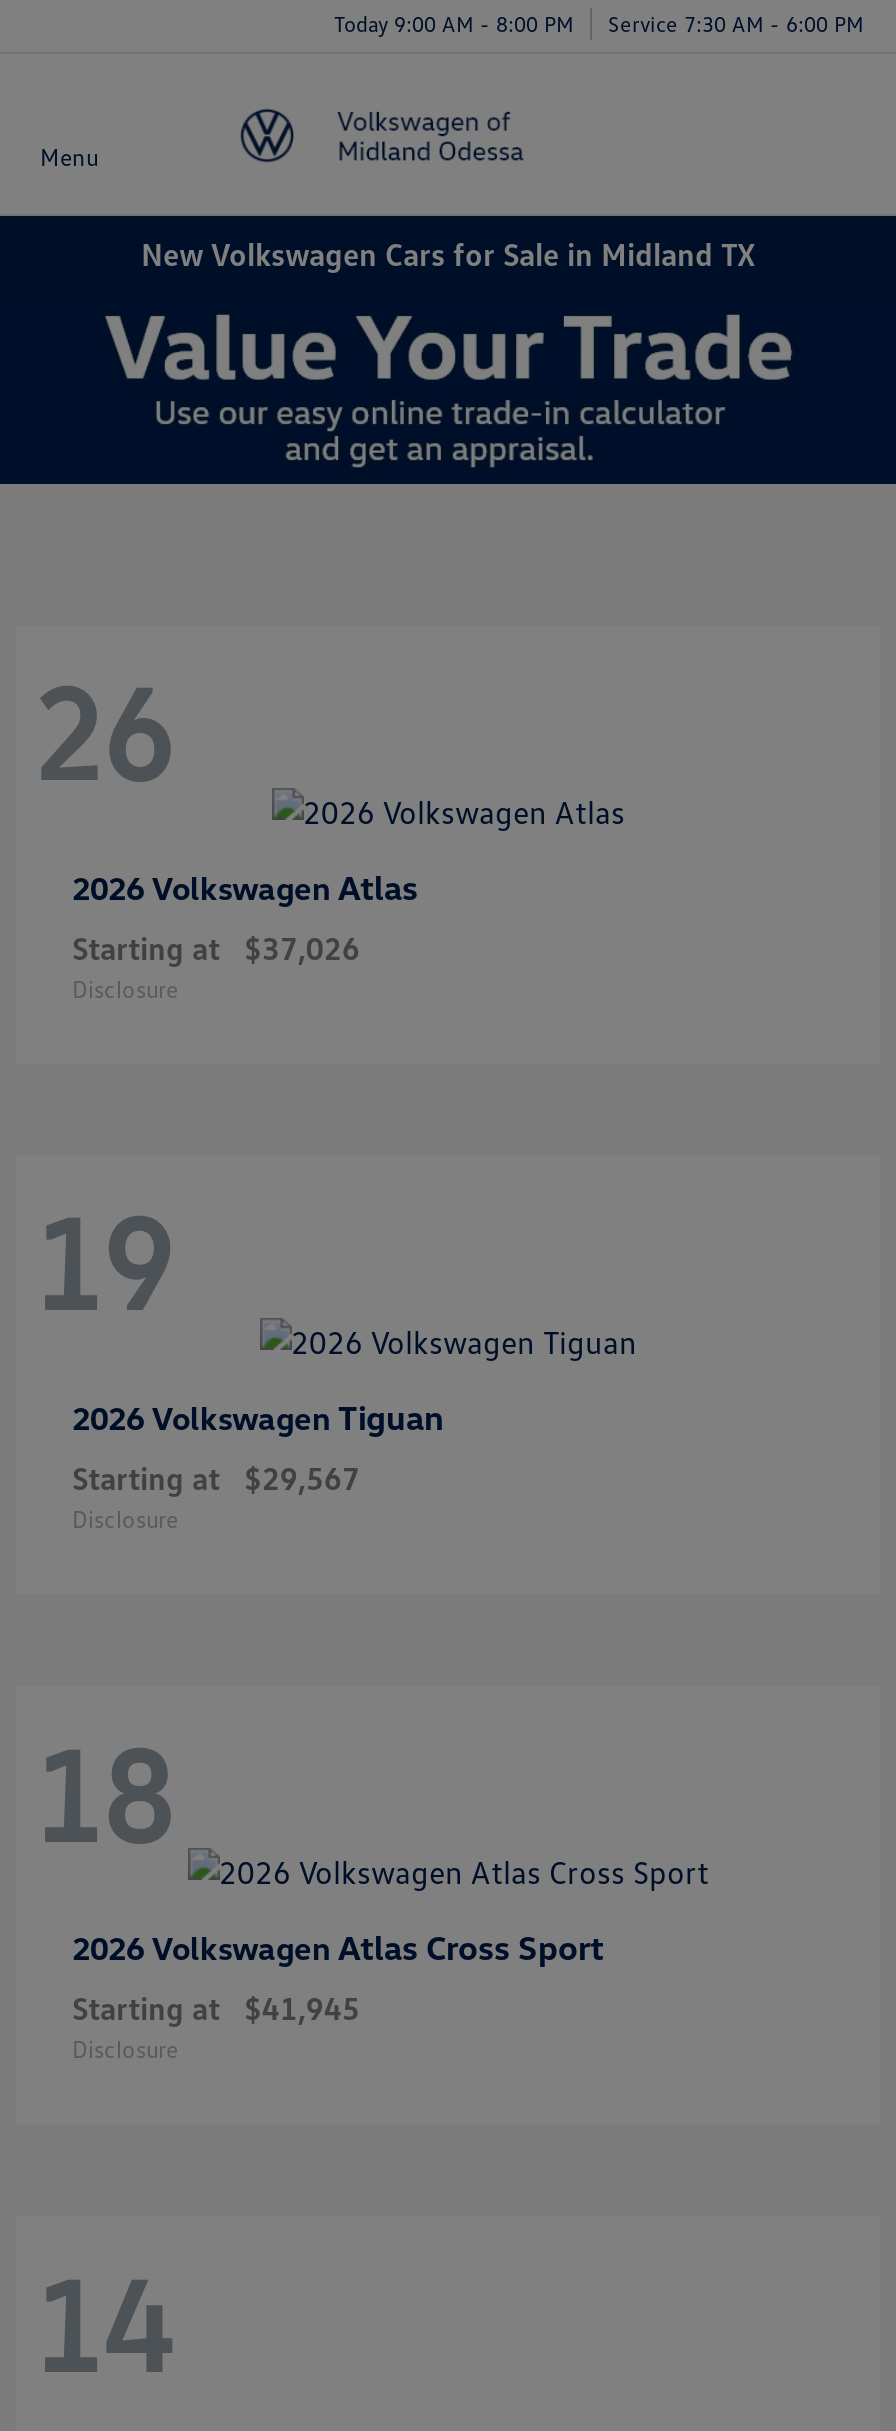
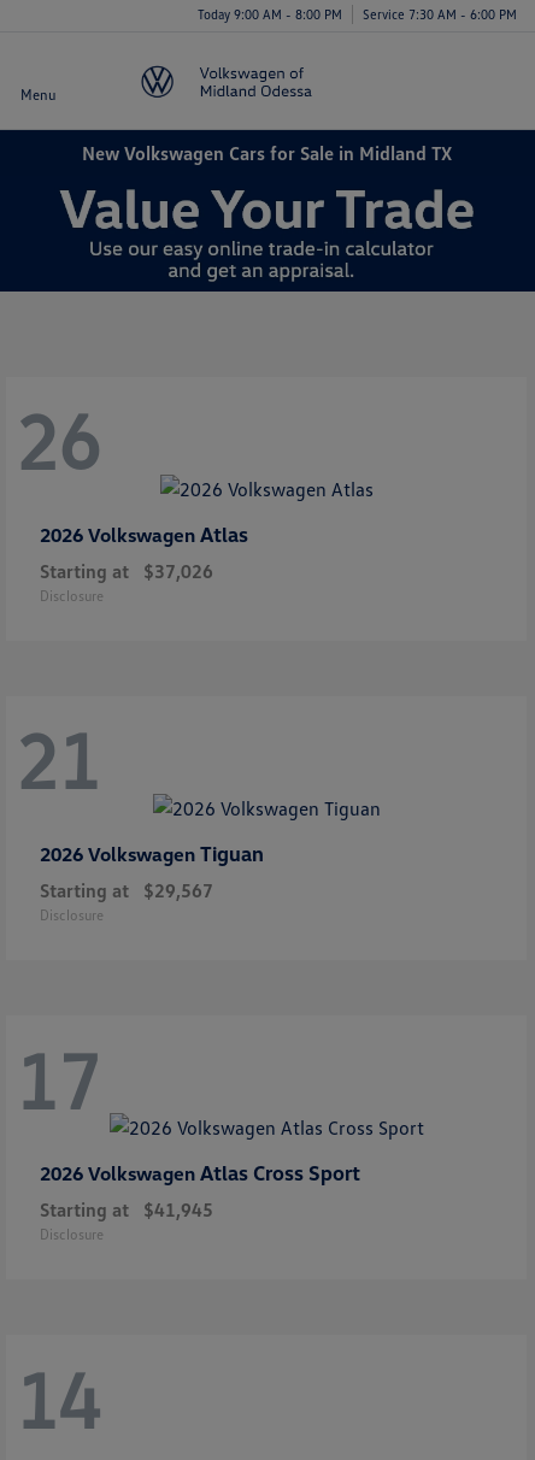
[32,1183,172,1339] 19 -> [16,712,100,806] 21
[32,1713,172,1869] 18 -> [16,1032,100,1126] 17

